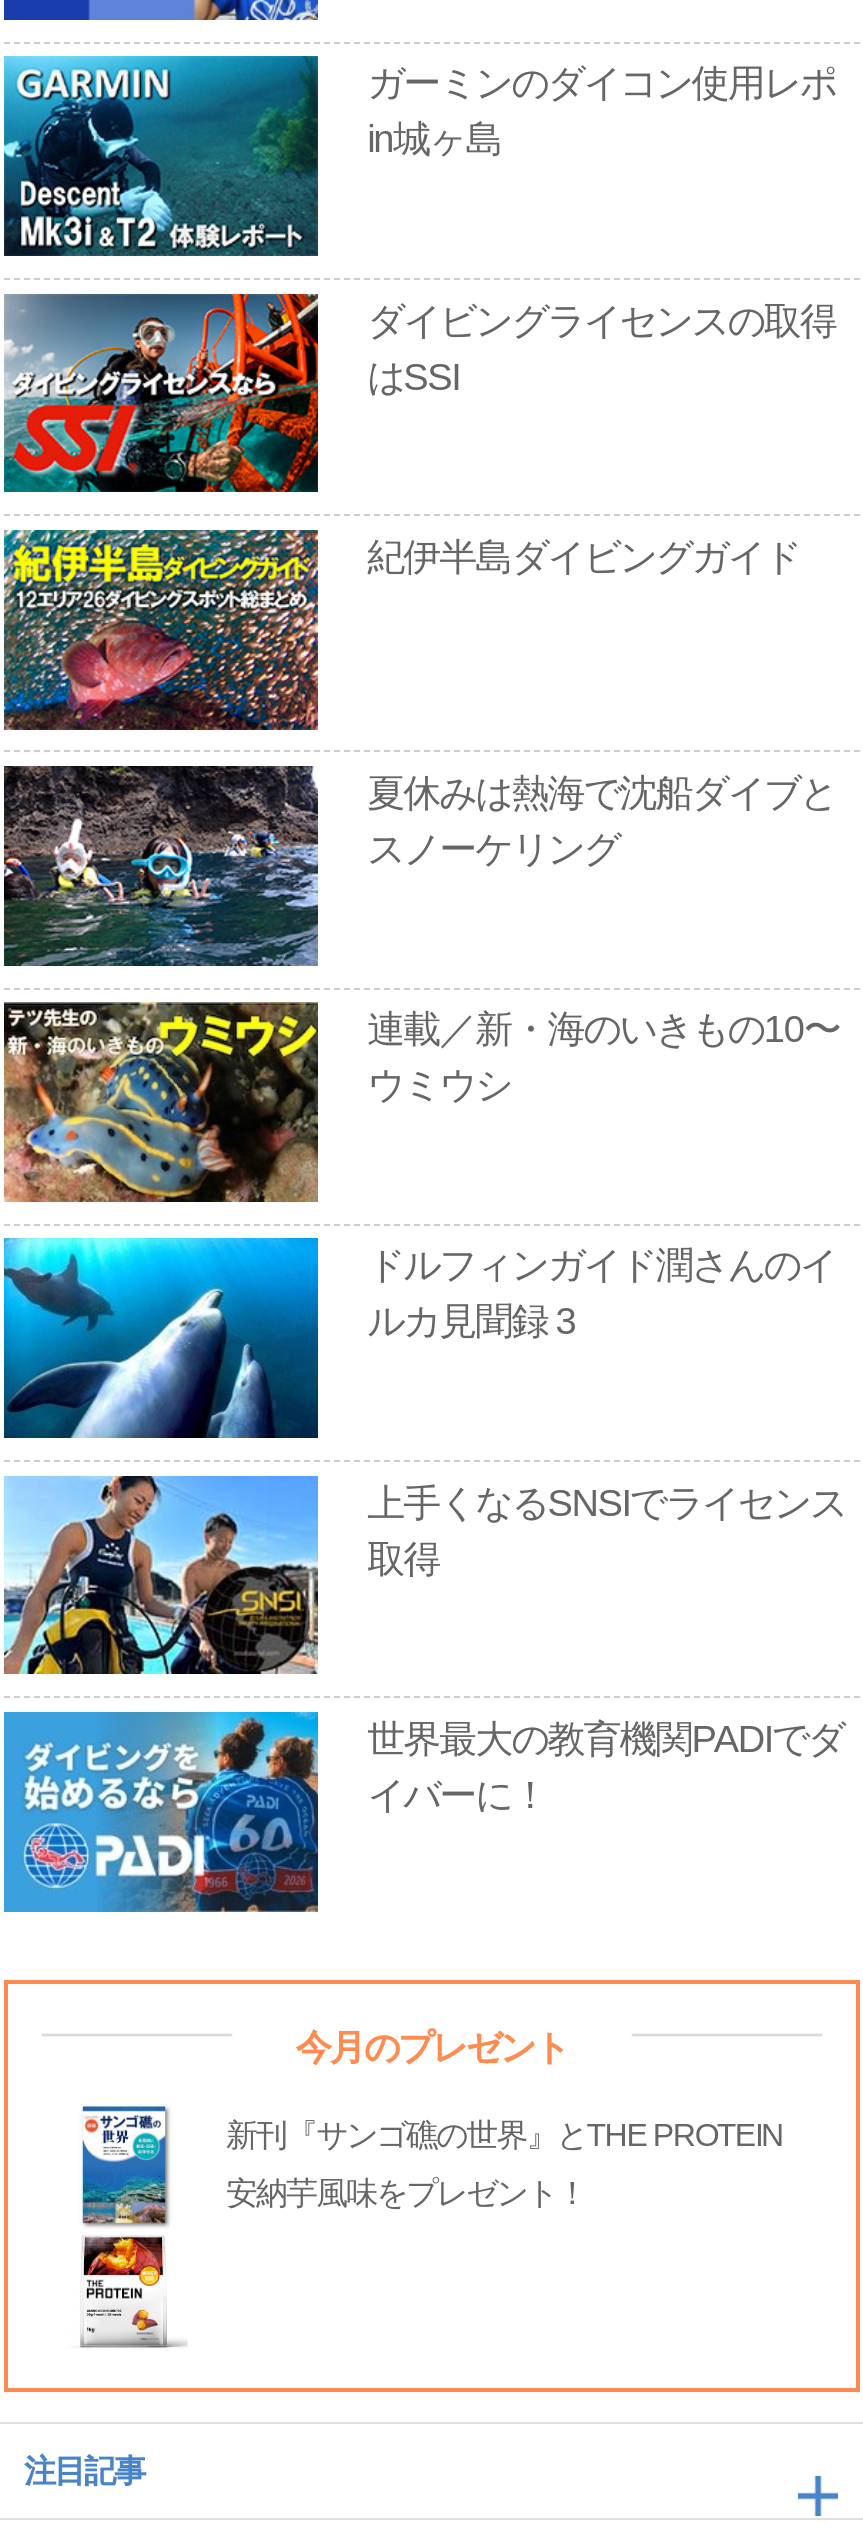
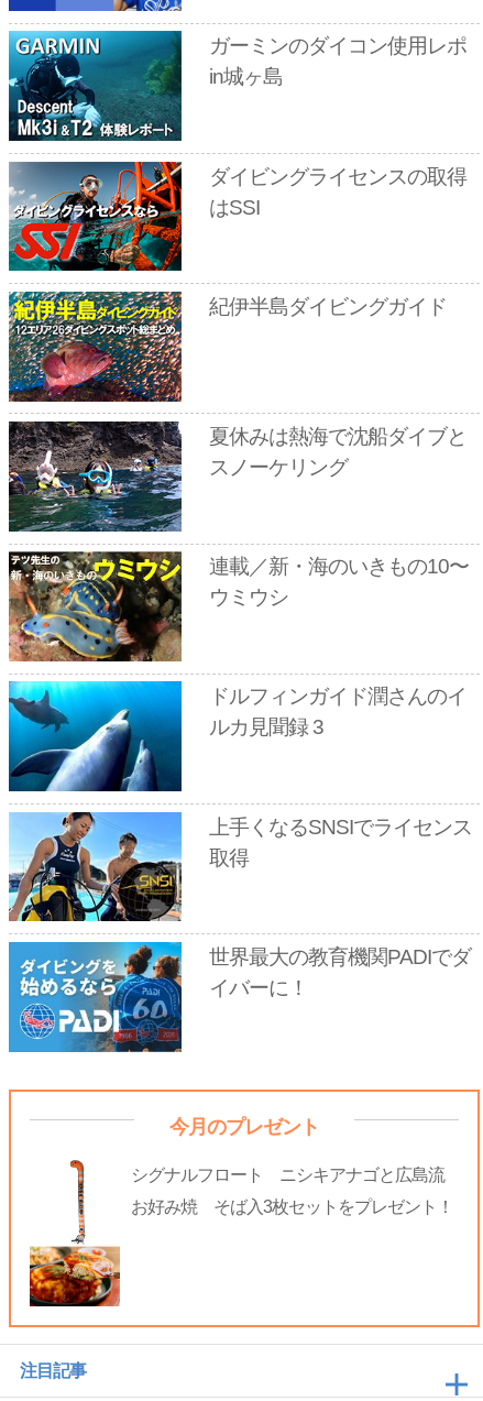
[42,2104,813,2354] [image] | 新刊『サンゴ礁の世界』とTHE PROTEIN -> [29,1160,445,1307] [image] | シグナルフロート ニシキアナゴと広島流
[226,2175,587,2209] 安納芋風味をプレゼント！ -> [131,1197,454,1216] お好み焼 そば入3枚セットをプレゼント！

